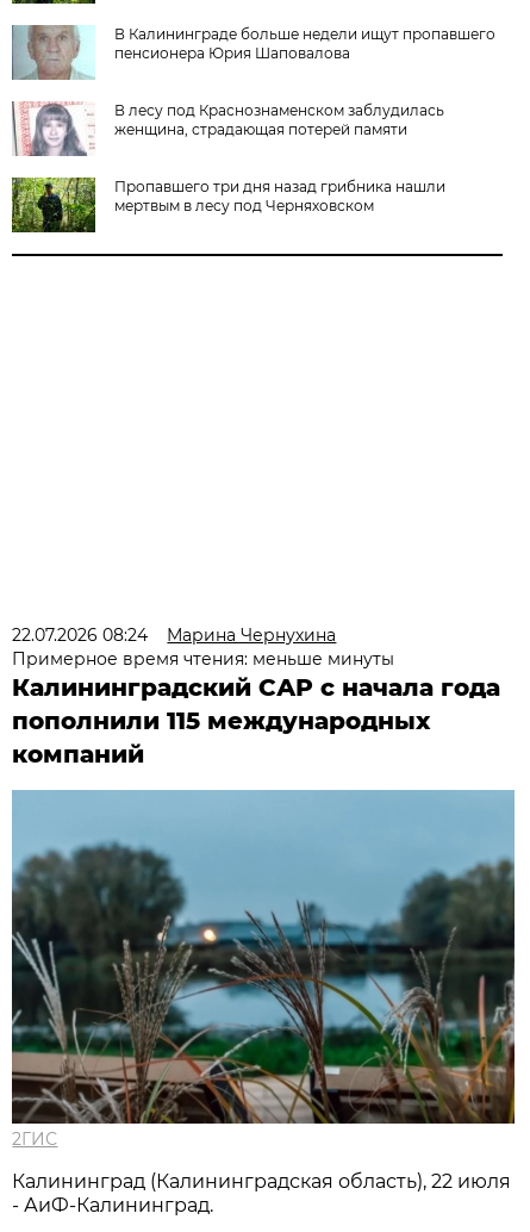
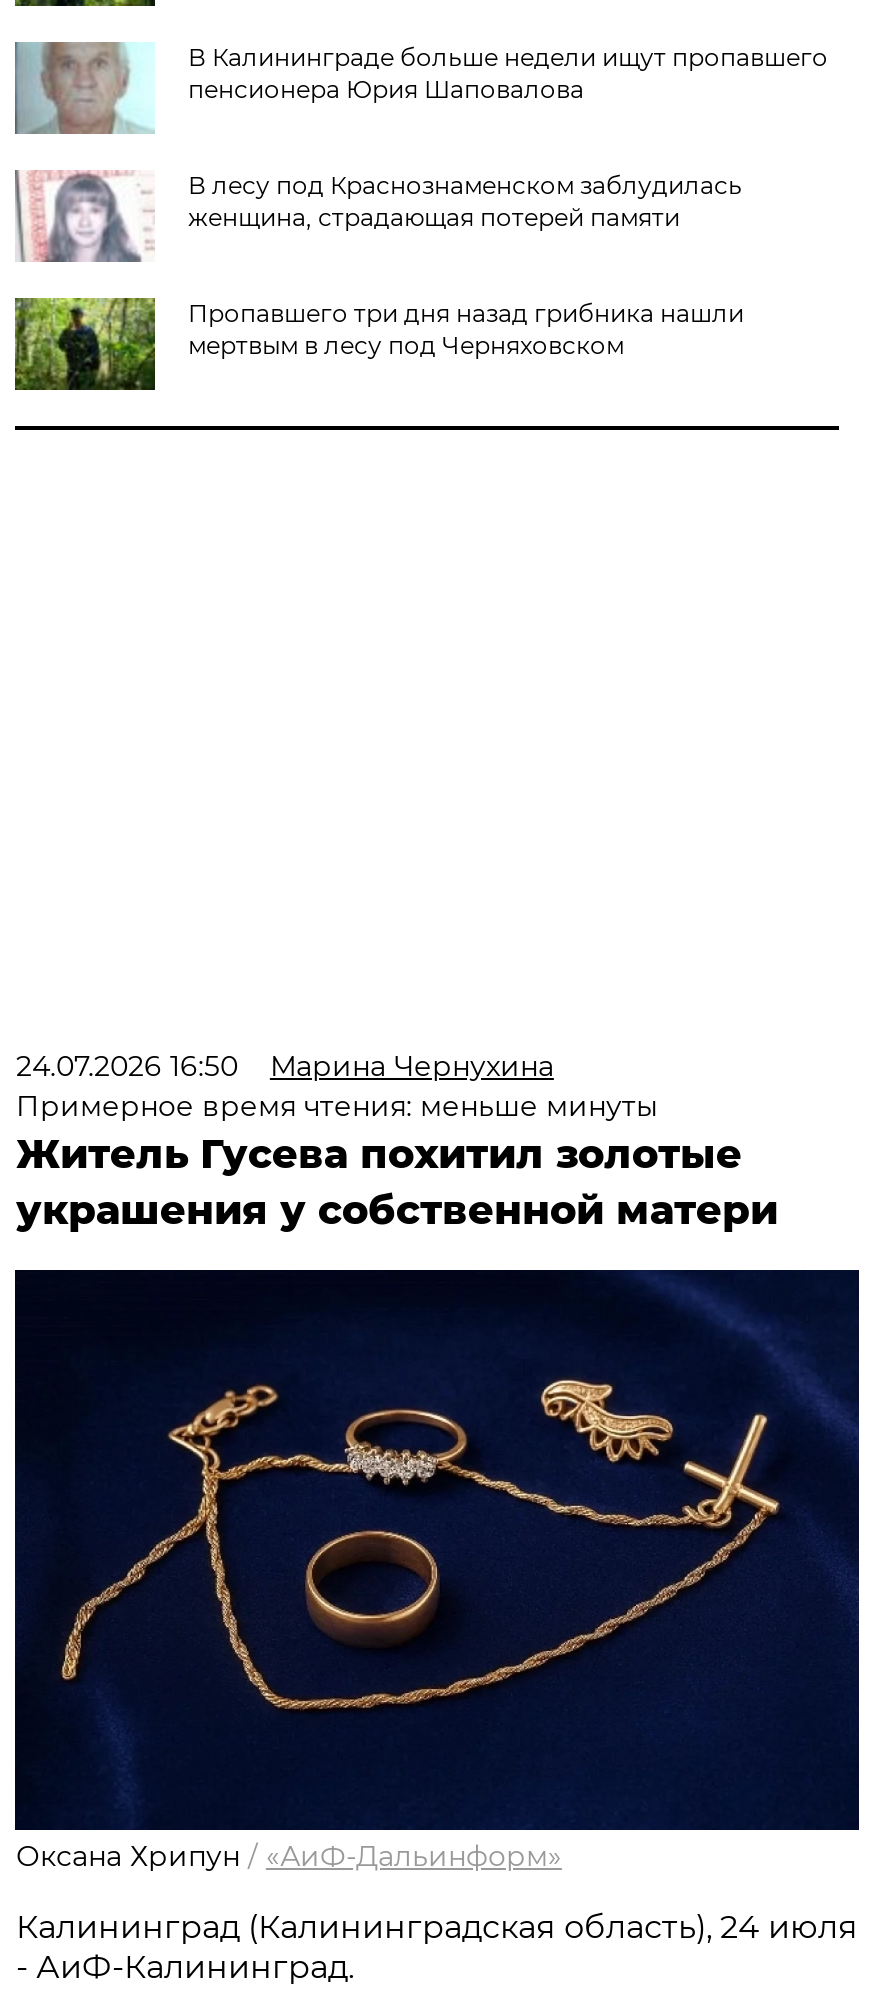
[12,624,336,646] 22.07.2026 08:24 Марина Чернухина -> [16,1048,554,1084] 24.07.2026 16:50 Марина Чернухина
[12,673,501,768] Калининградский САР с начала года | пополнили 115 международных | компаний -> [16,1130,778,1234] Житель Гусева похитил золотые | украшения у собственной матери
[11,790,516,1150] [image] | 2ГИС -> [13,1268,861,1874] [image] | Оксана Хрипун / «АиФ-Дальинформ»
[12,1170,511,1193] Калининград (Калининградская область), 22 июля -> [16,1908,858,1946] Калининград (Калининградская область), 24 июля

